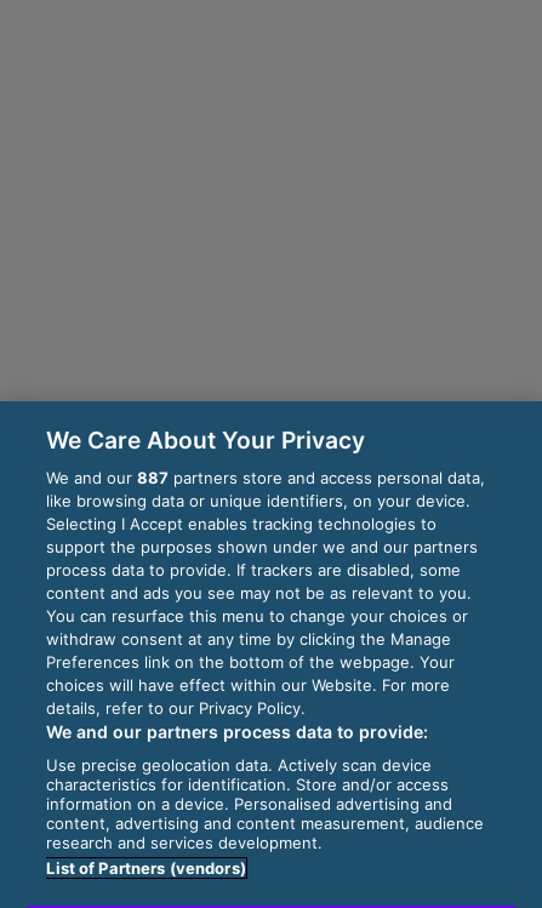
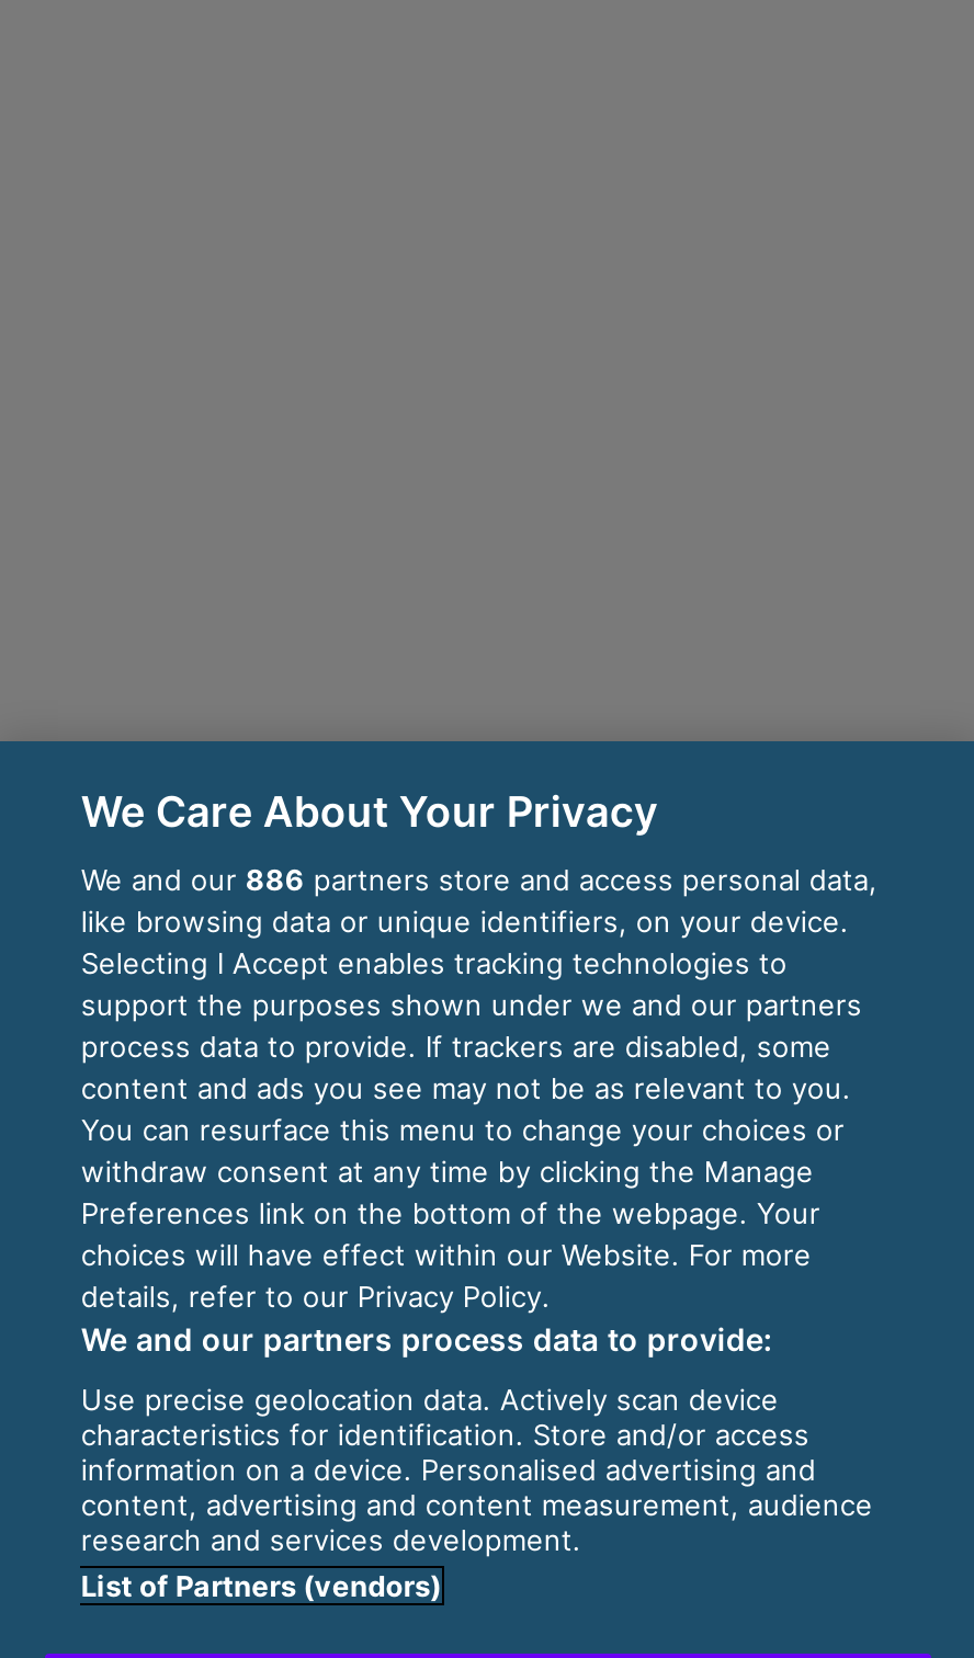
[47,468,485,487] We and our 887 partners store and access personal data, -> [81,862,877,897] We and our 886 partners store and access personal data,

